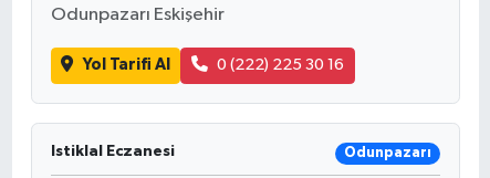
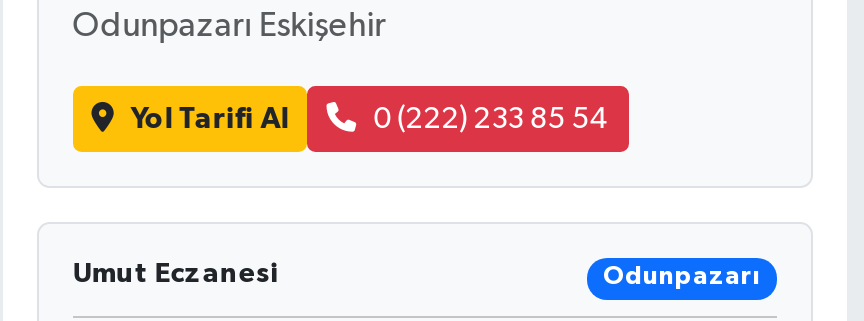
[217,57,344,73] 0 (222) 225 30 16 -> [373,103,609,133] 0 (222) 233 85 54
[51,143,175,159] Istiklal Eczanesi -> [73,259,279,287] Umut Eczanesi

